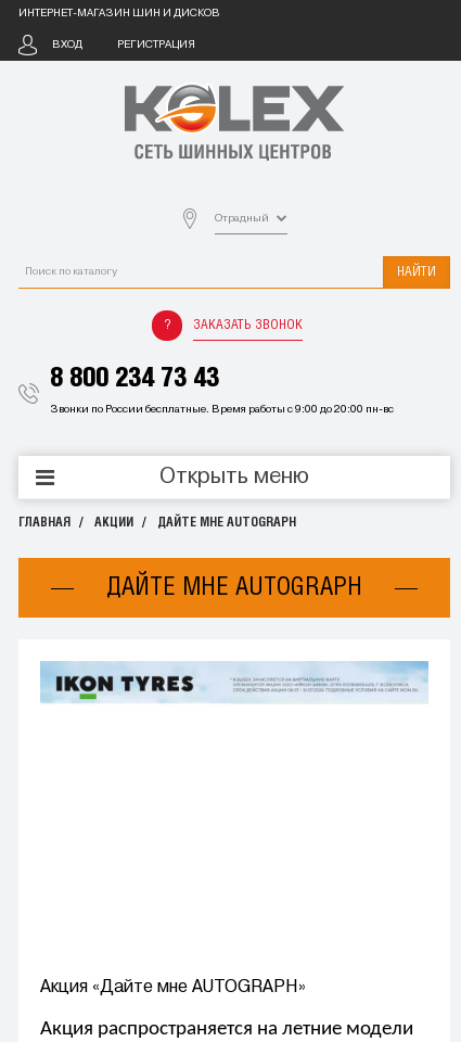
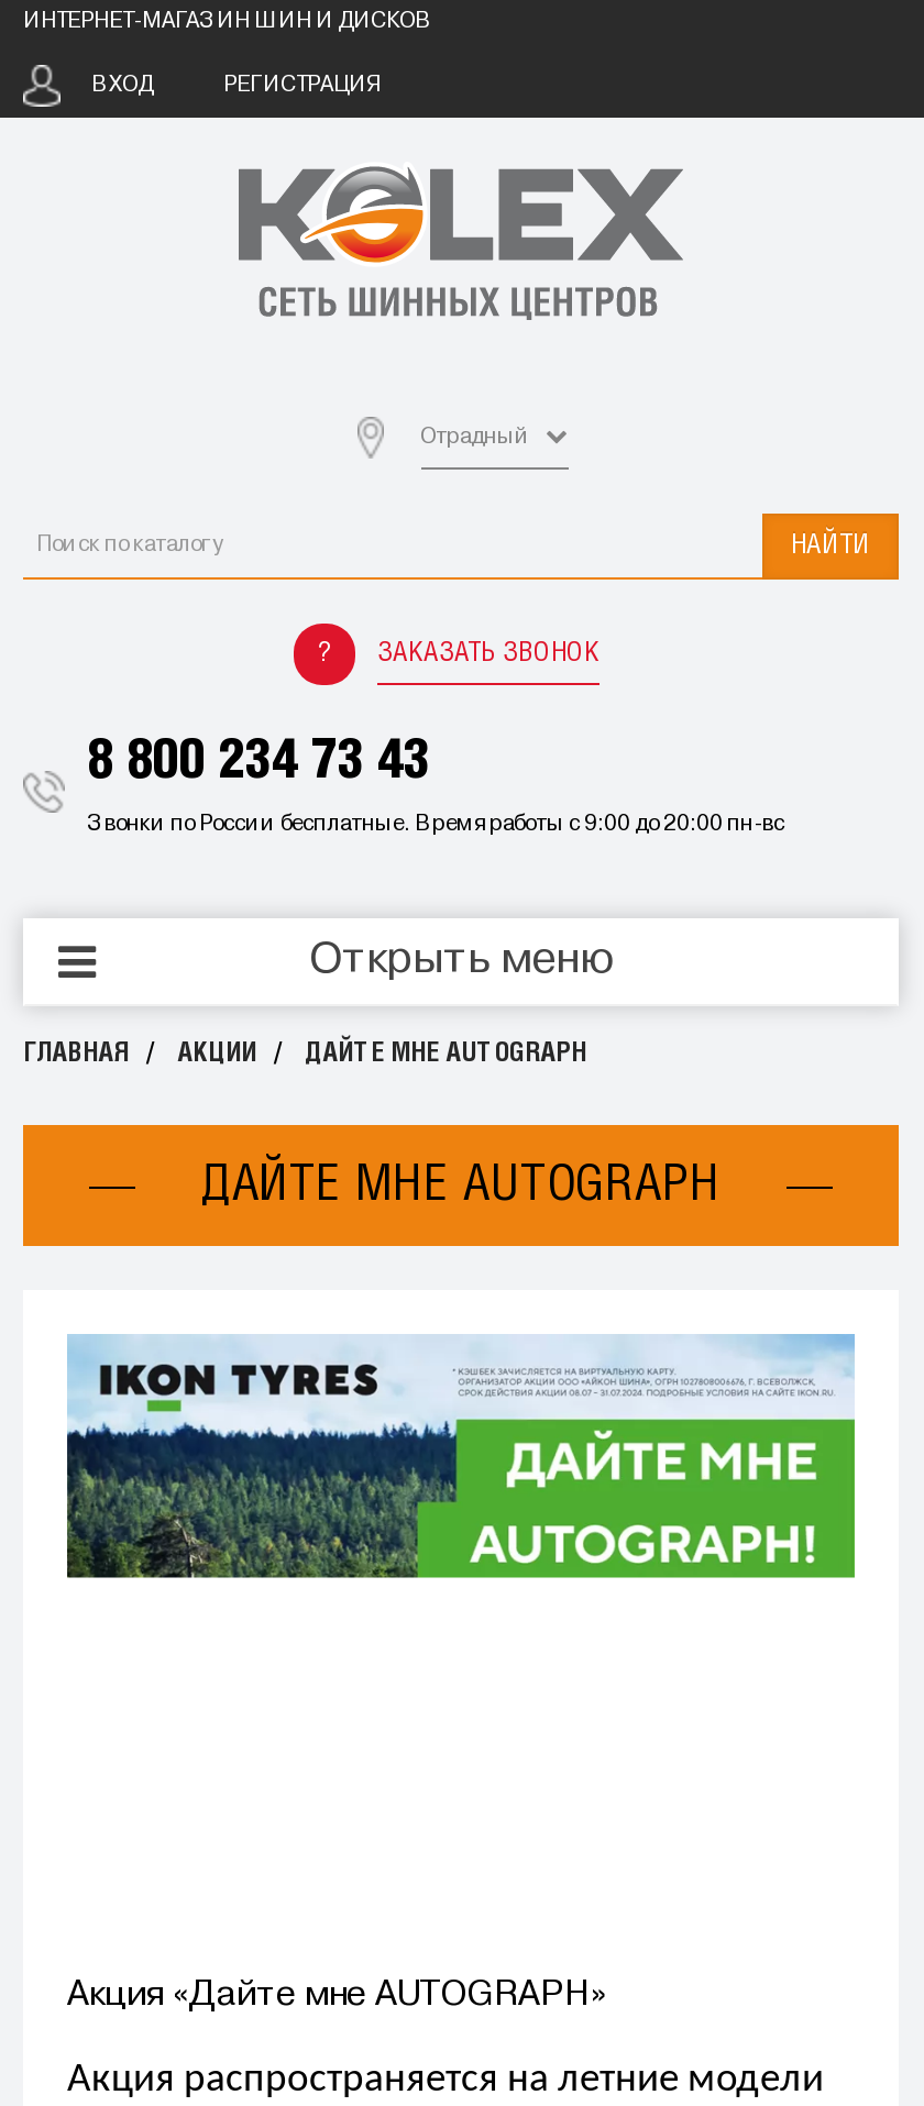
none -> [65,1418,857,1580] [image]

